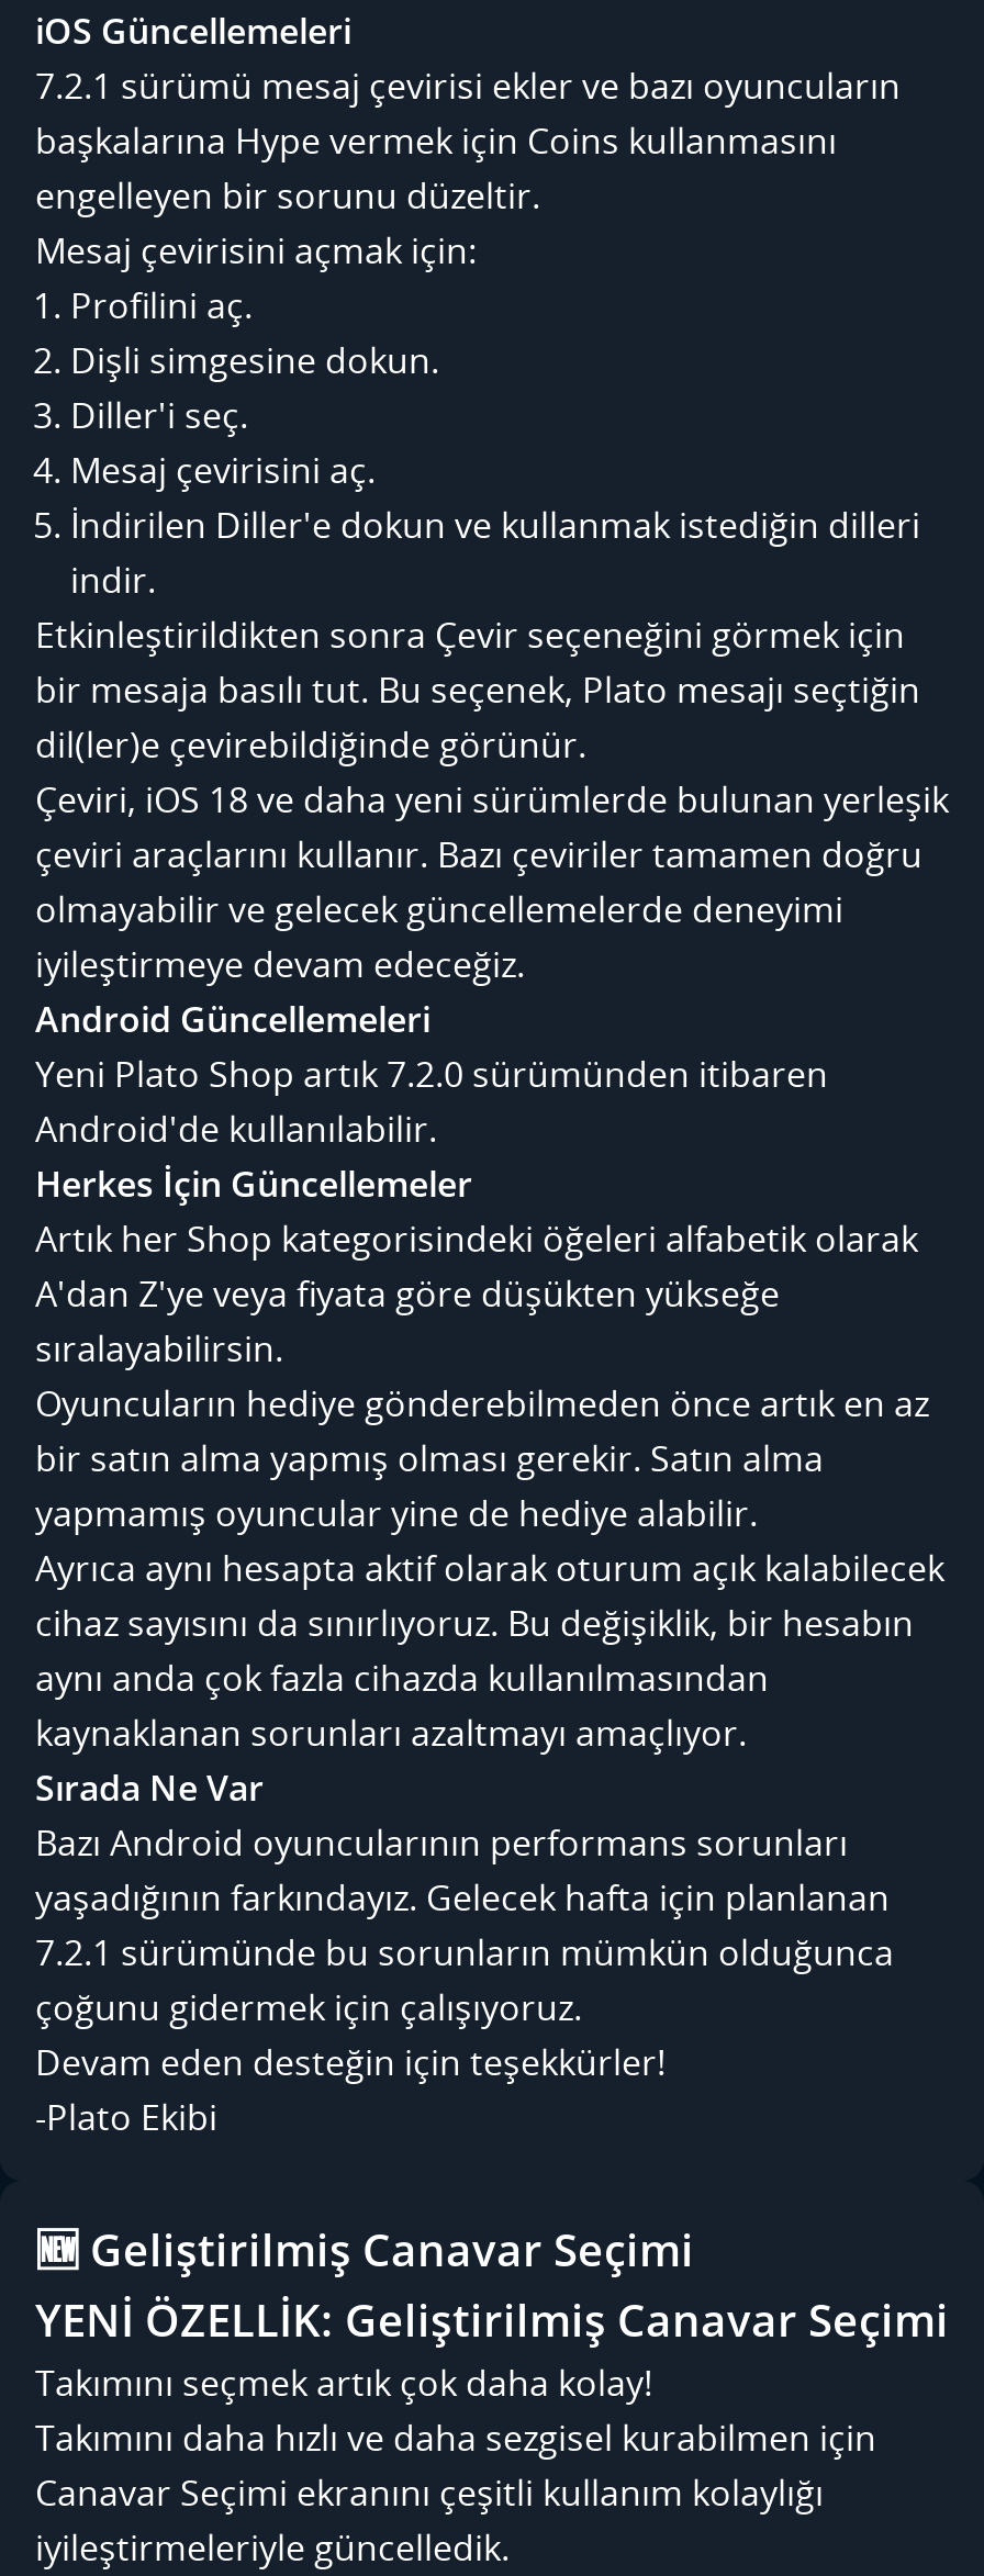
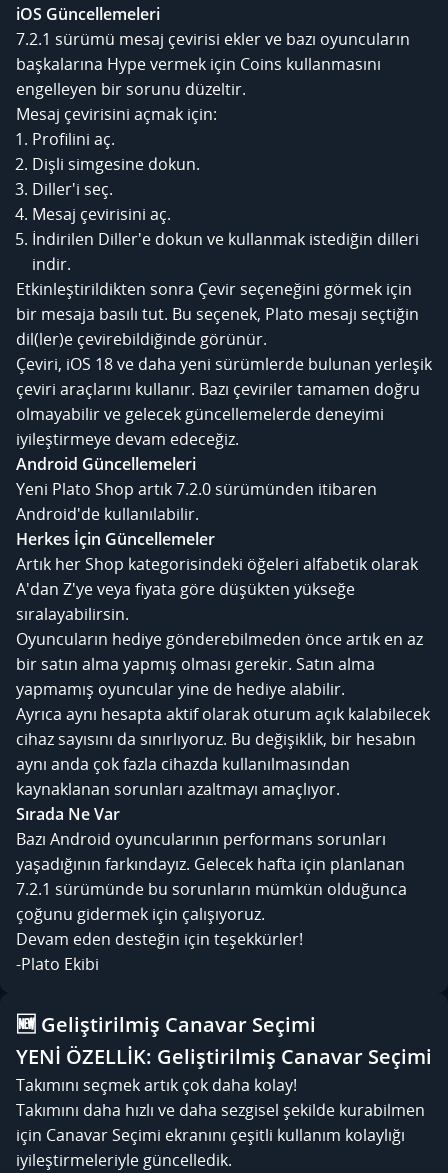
[35,2413,876,2516] Takımını daha hızlı ve daha sezgisel kurabilmen için | Canavar Seçimi ekranını çeşitli kullanım kolaylığı -> [16,1099,425,1146] Takımını daha hızlı ve daha sezgisel şekilde kurabilmen | için Canavar Seçimi ekranını çeşitli kullanım kolaylığı

